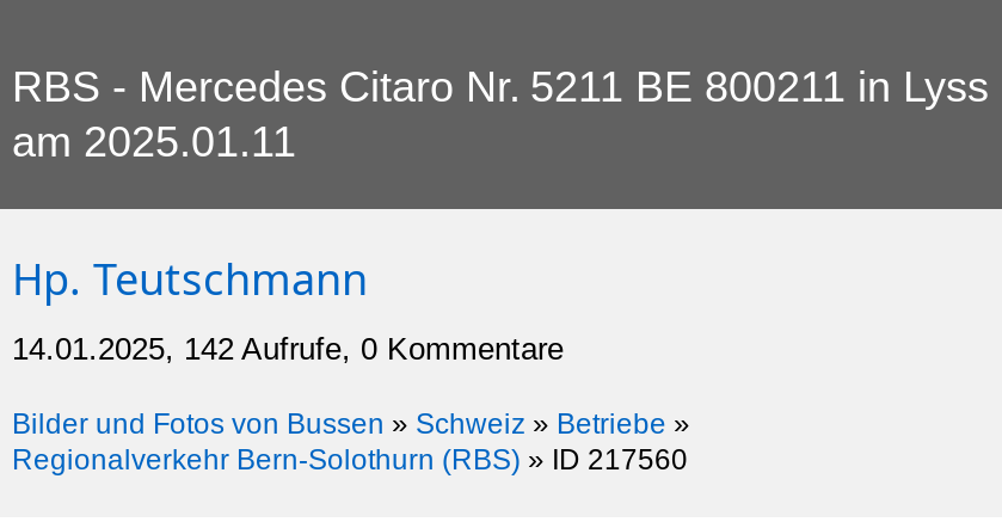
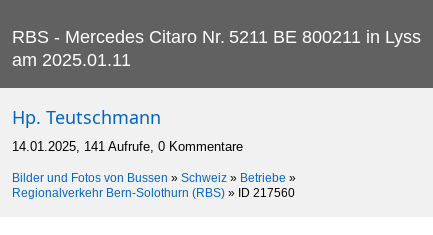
[12,332,564,368] 14.01.2025, 142 Aufrufe, 0 Kommentare -> [12,139,243,154] 14.01.2025, 141 Aufrufe, 0 Kommentare

